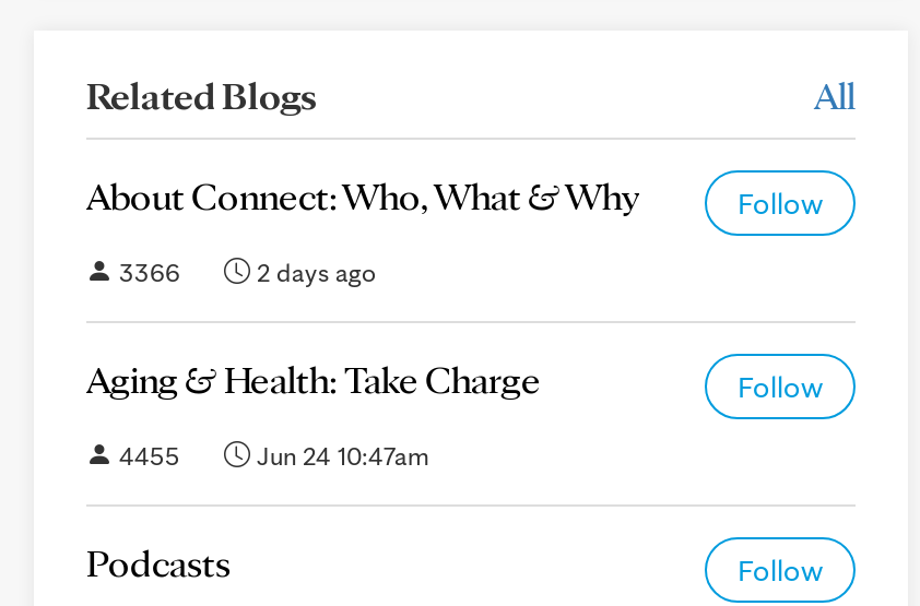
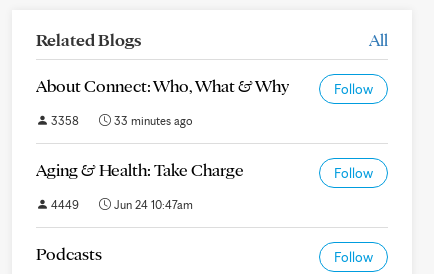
[113,255,180,287] 3366 -> [48,113,79,128] 3358
[250,255,377,287] 2 days ago -> [111,113,193,128] 33 minutes ago
[113,438,180,471] 4455 -> [48,197,79,212] 4449

